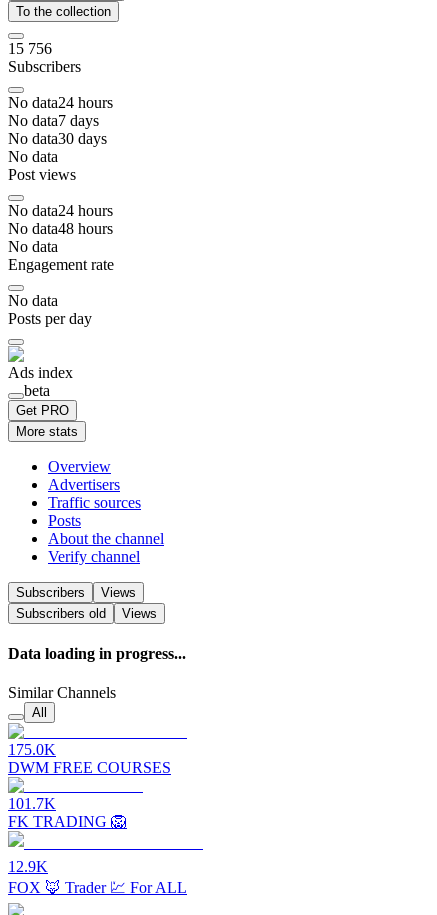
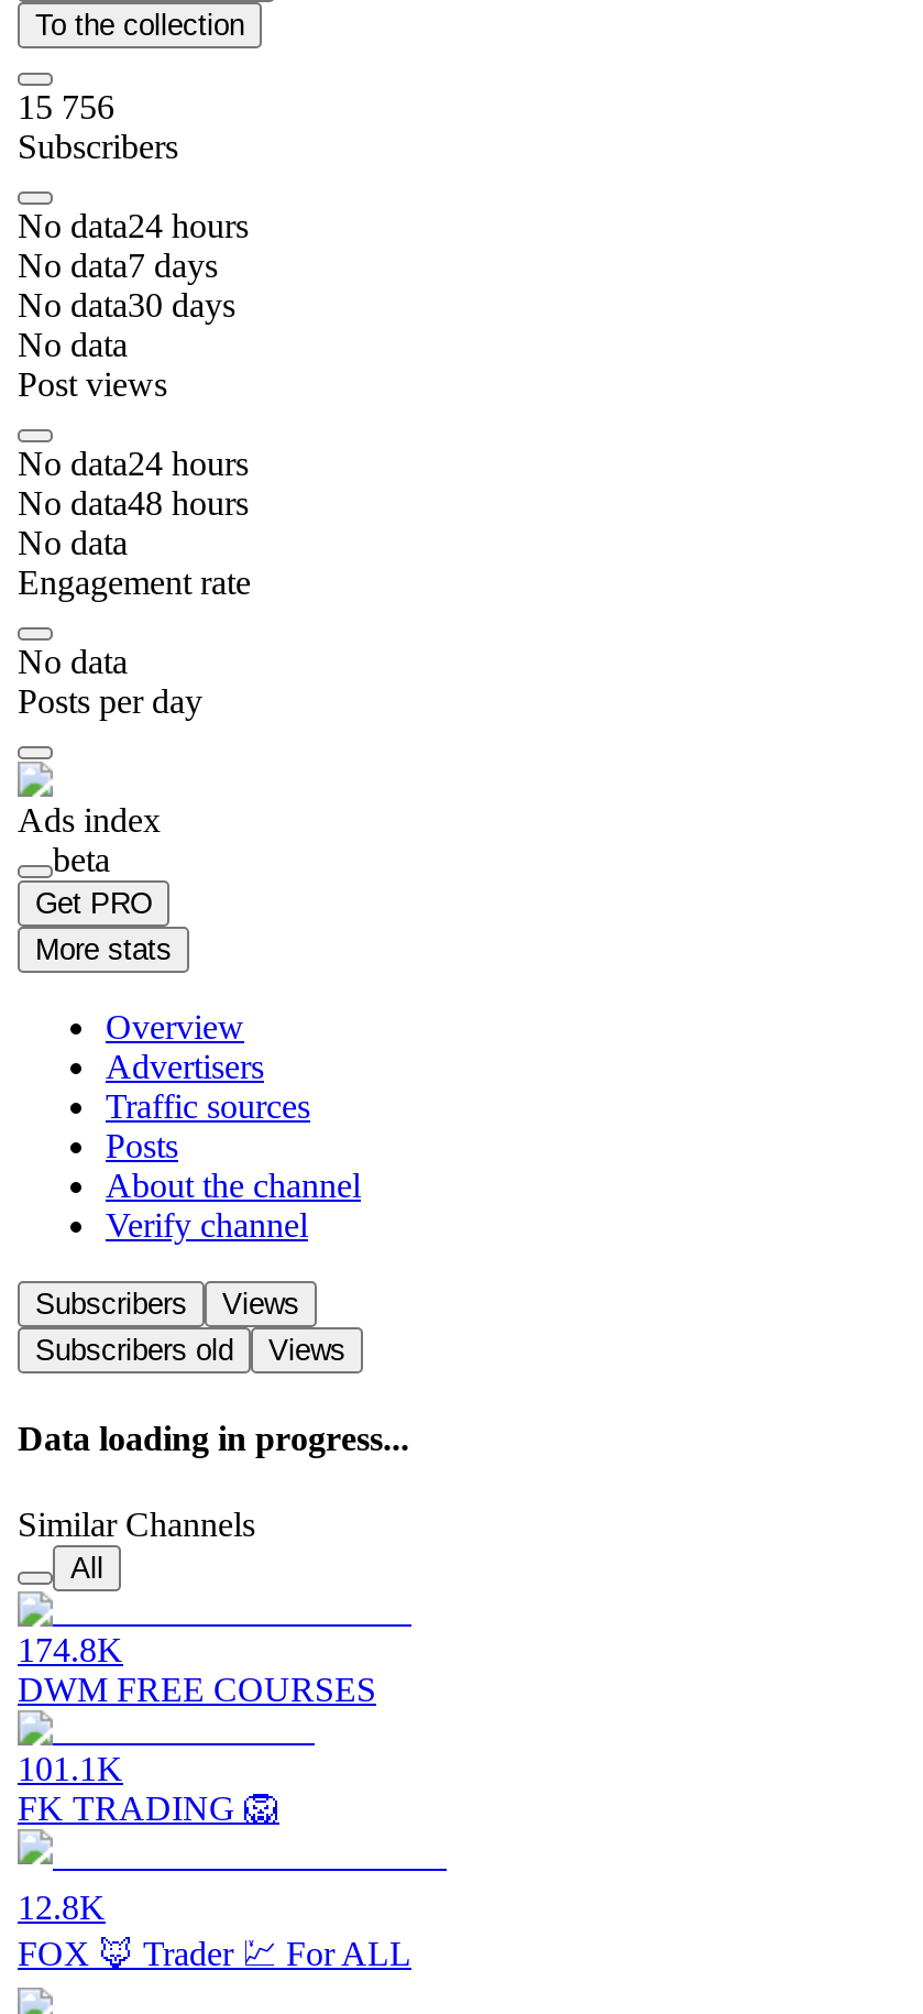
[8,741,56,758] 175.0K -> [18,1631,123,1669] 174.8K
[8,795,56,812] 101.7K -> [18,1750,123,1788] 101.1K
[8,858,48,875] 12.9K -> [18,1889,106,1926] 12.8K

